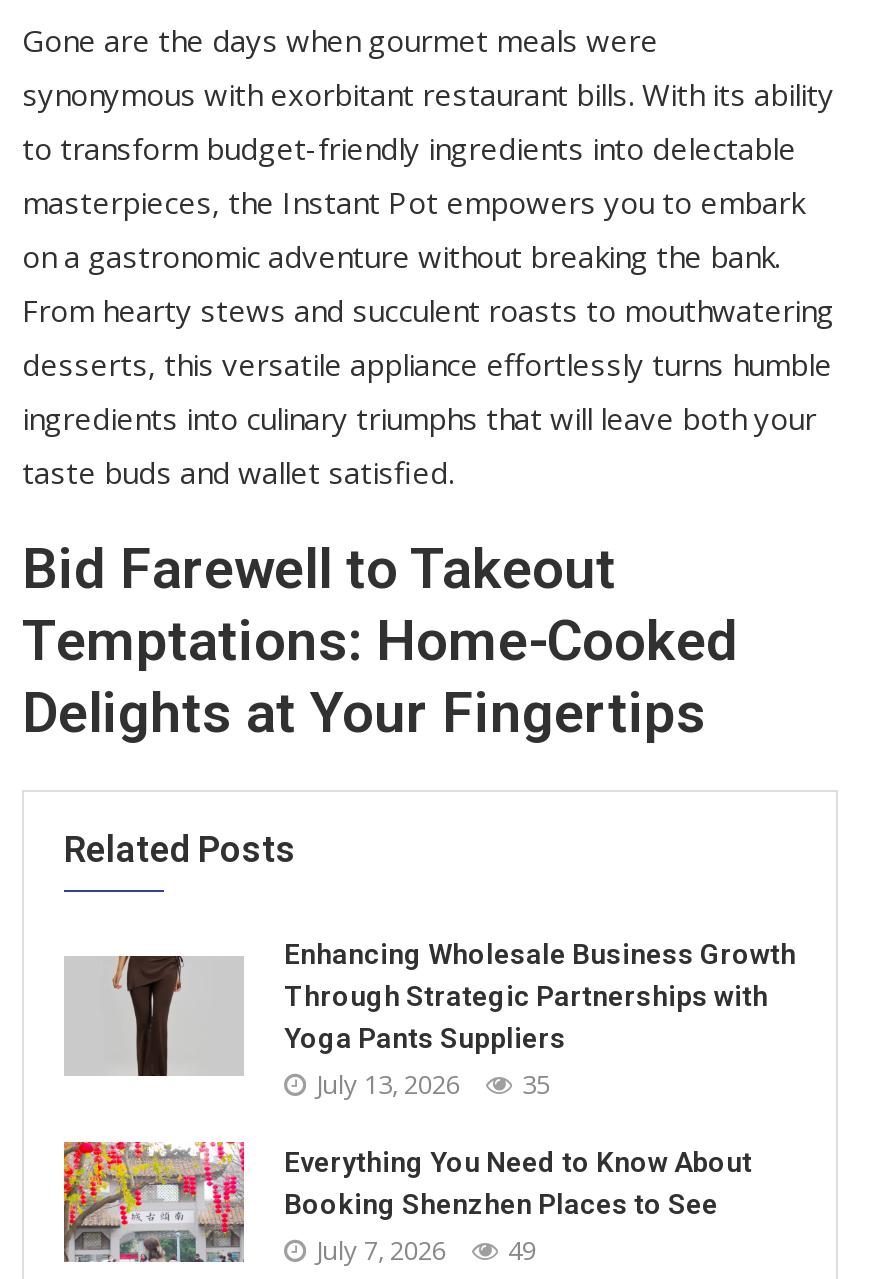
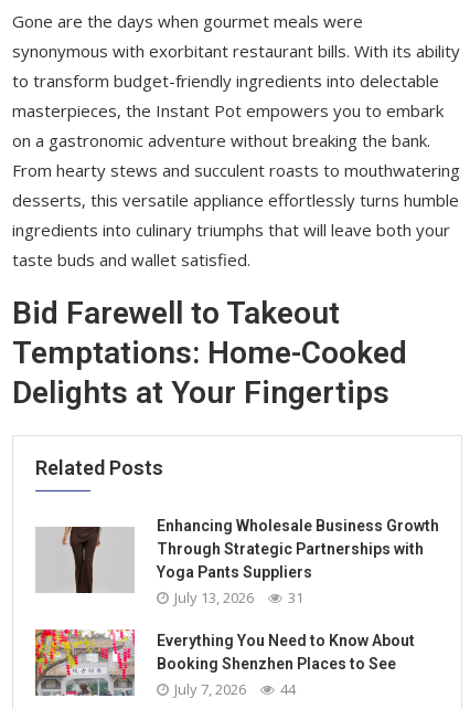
[316,1066,550,1102] July 13, 2026 35 -> [174,588,303,607] July 13, 2026 31
[316,1232,536,1268] July 7, 2026 49 -> [174,679,296,699] July 7, 2026 44

